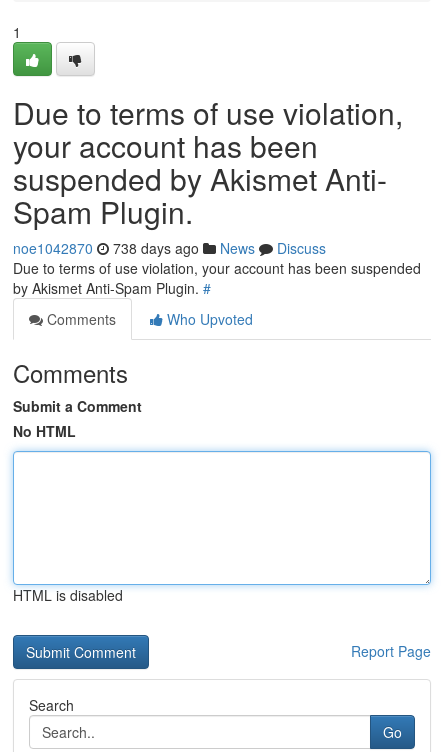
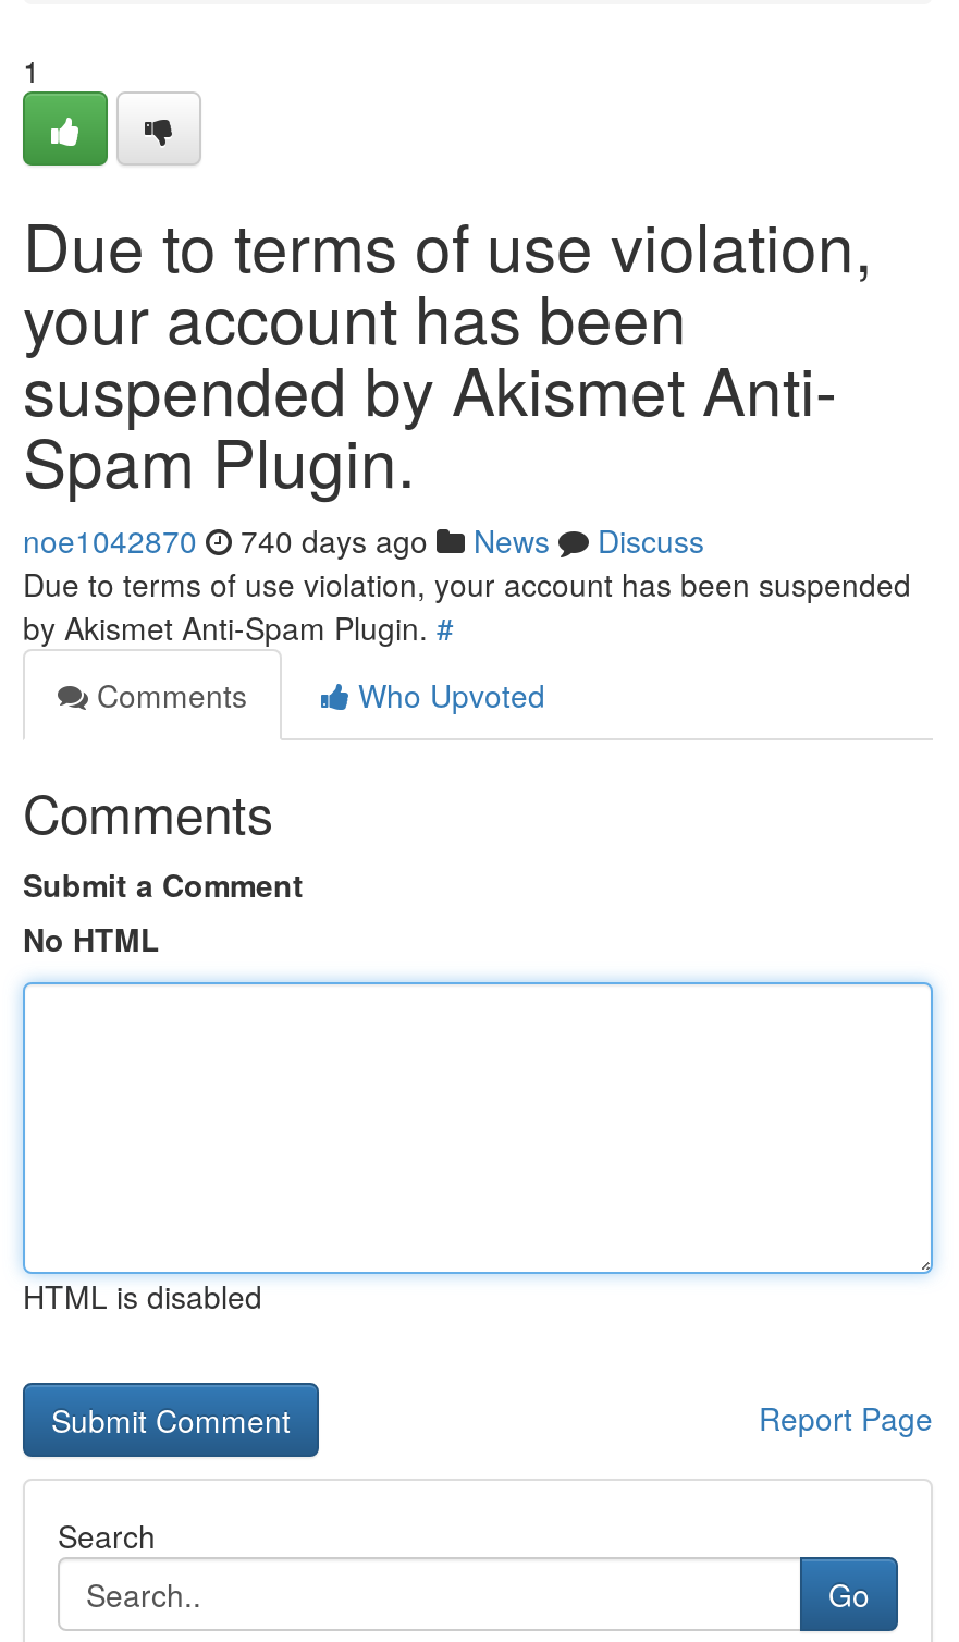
[13,238,326,258] noe1042870 738 days ago News Discuss -> [23,518,704,562] noe1042870 740 days ago News Discuss

